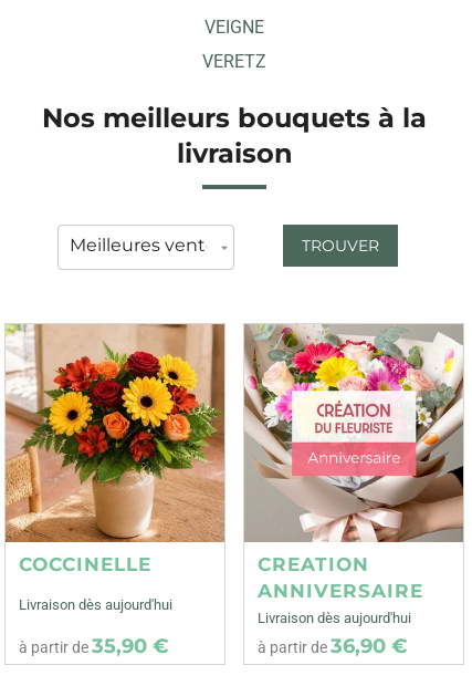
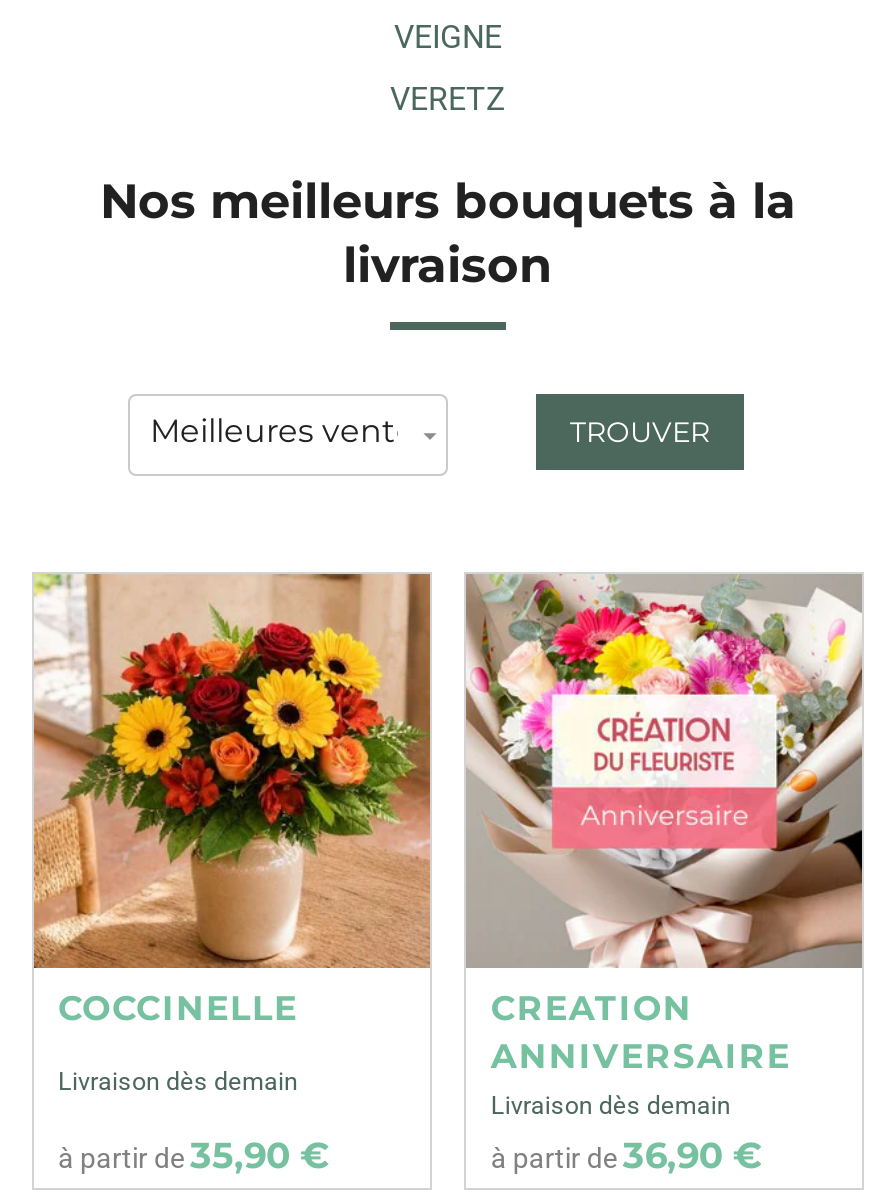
[19,597,172,614] Livraison dès aujourd'hui -> [58,1067,298,1097] Livraison dès demain
[258,610,412,627] Livraison dès aujourd'hui -> [491,1091,731,1121] Livraison dès demain

